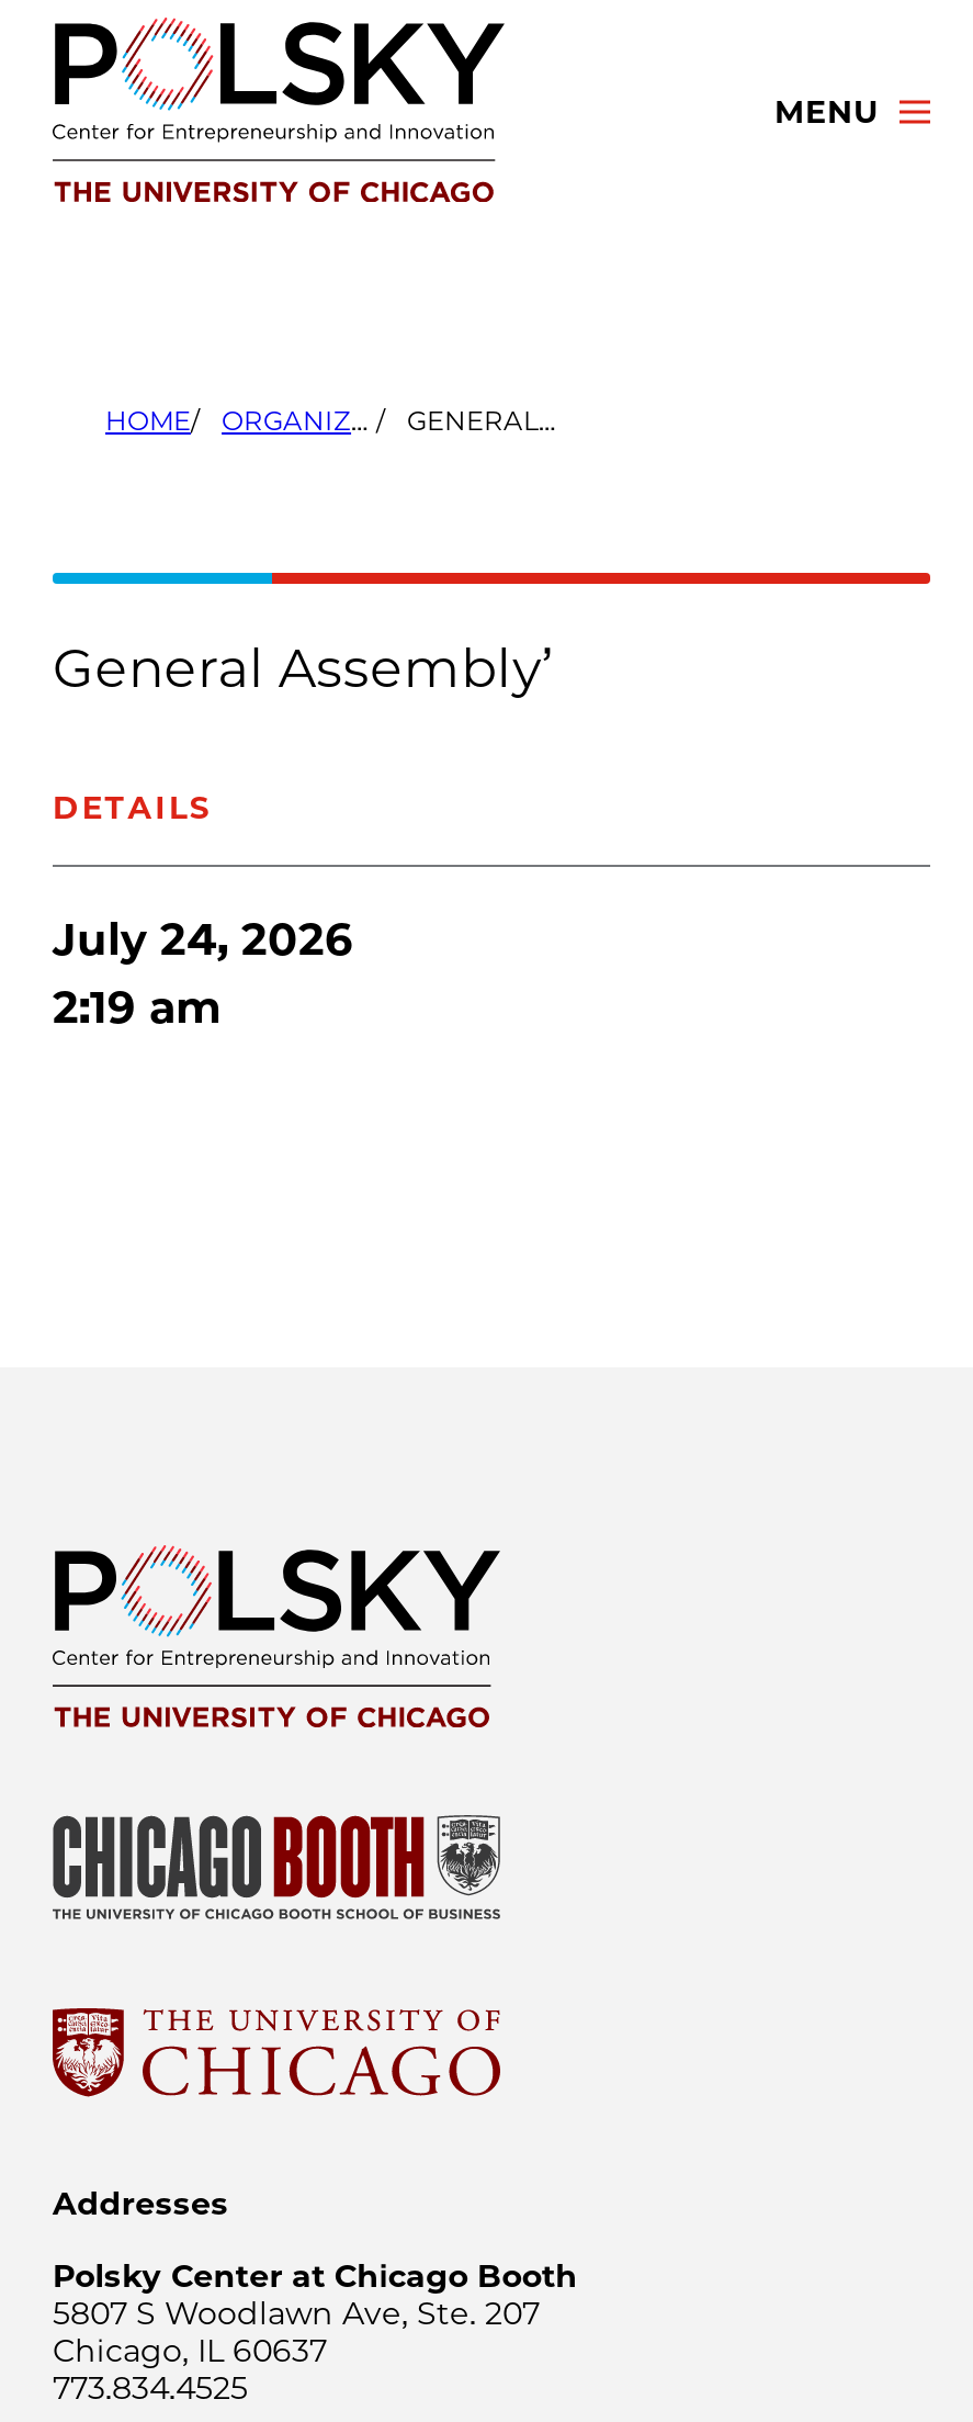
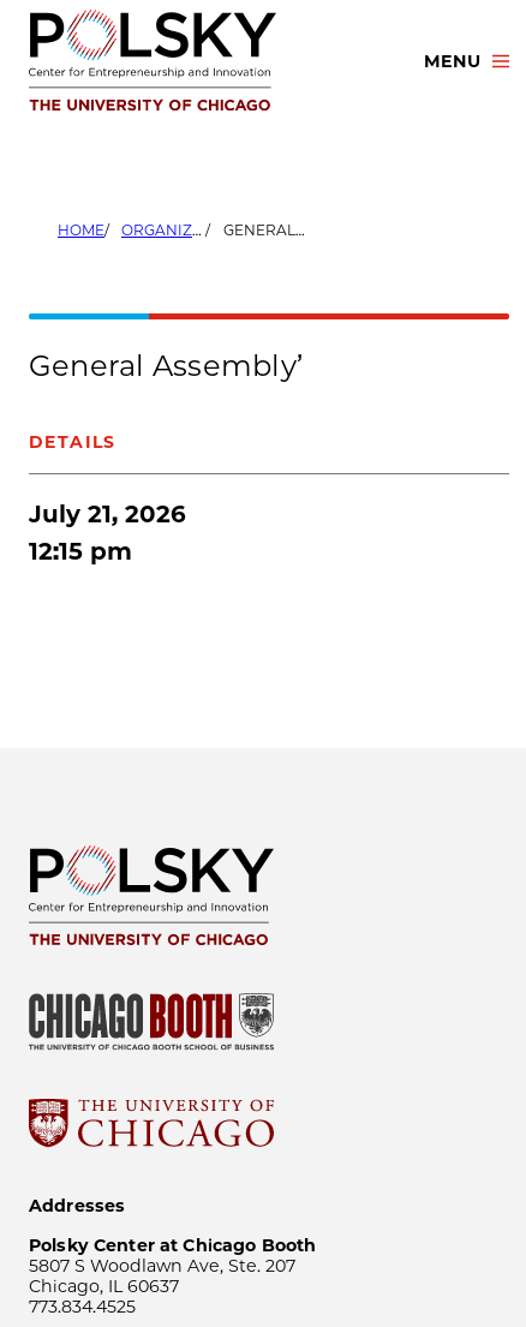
[53,912,353,1033] July 24, 2026 | 2:19 am -> [29,499,186,565] July 21, 2026 | 12:15 pm

